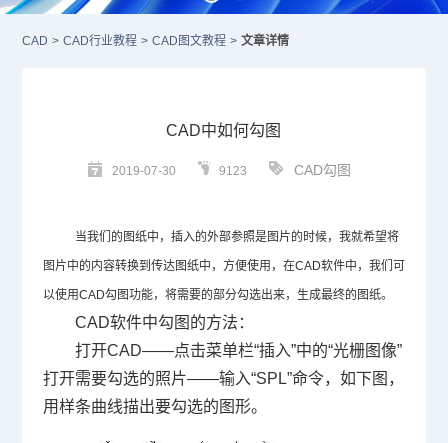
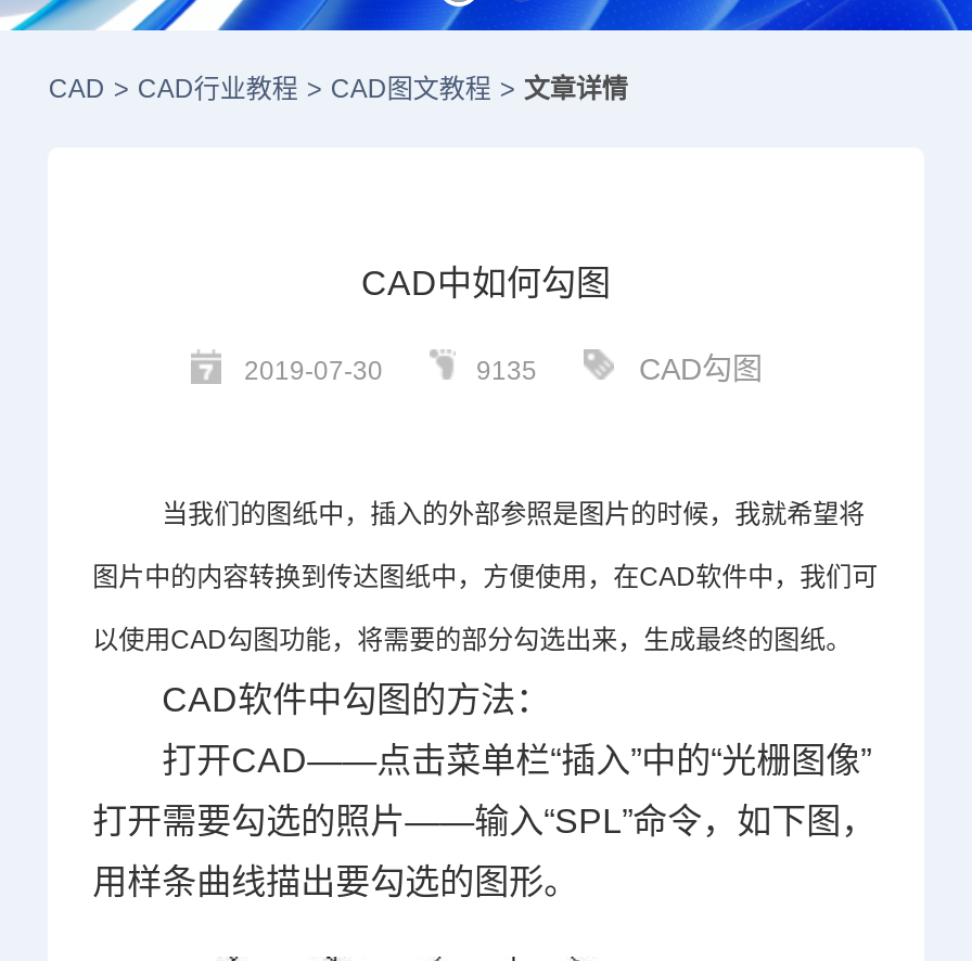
[219,164,247,178] 9123 -> [476,357,537,387] 9135

